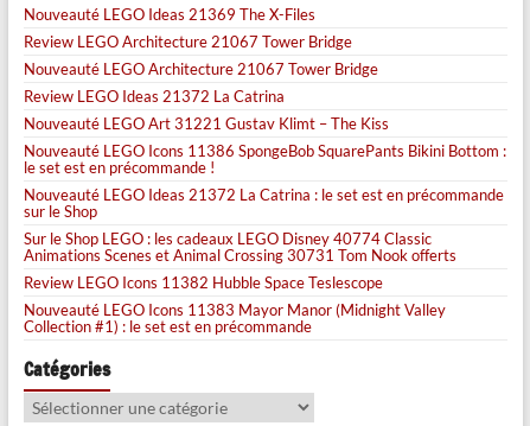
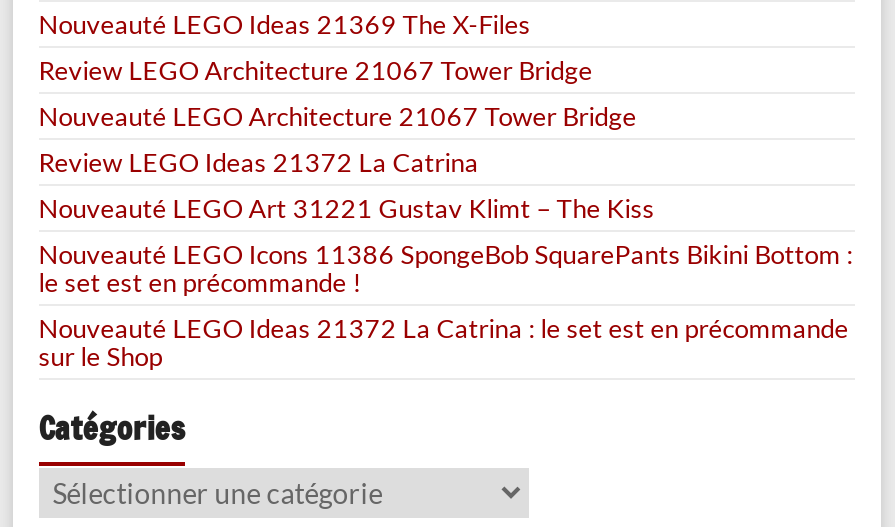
[23,229,456,335] Sur le Shop LEGO : les cadeaux LEGO Disney 40774 Classic | Animations Scenes et Animal Crossing 30731 Tom Nook offerts | Review LEGO Icons 11382 Hubble Space Teslescope | Nouveauté LEGO Icons 11383 Mayor Manor (Midnight Valley | Collection #1) : le set est en précommande -> none

